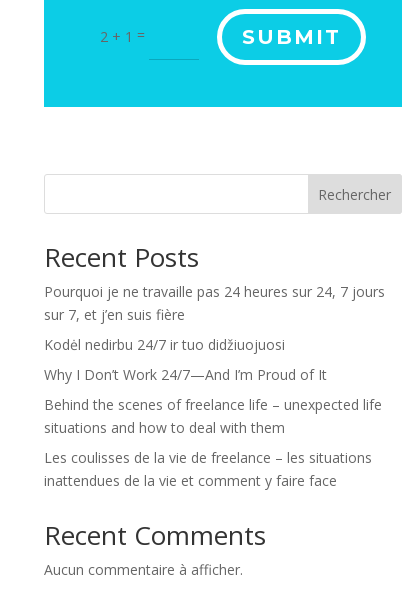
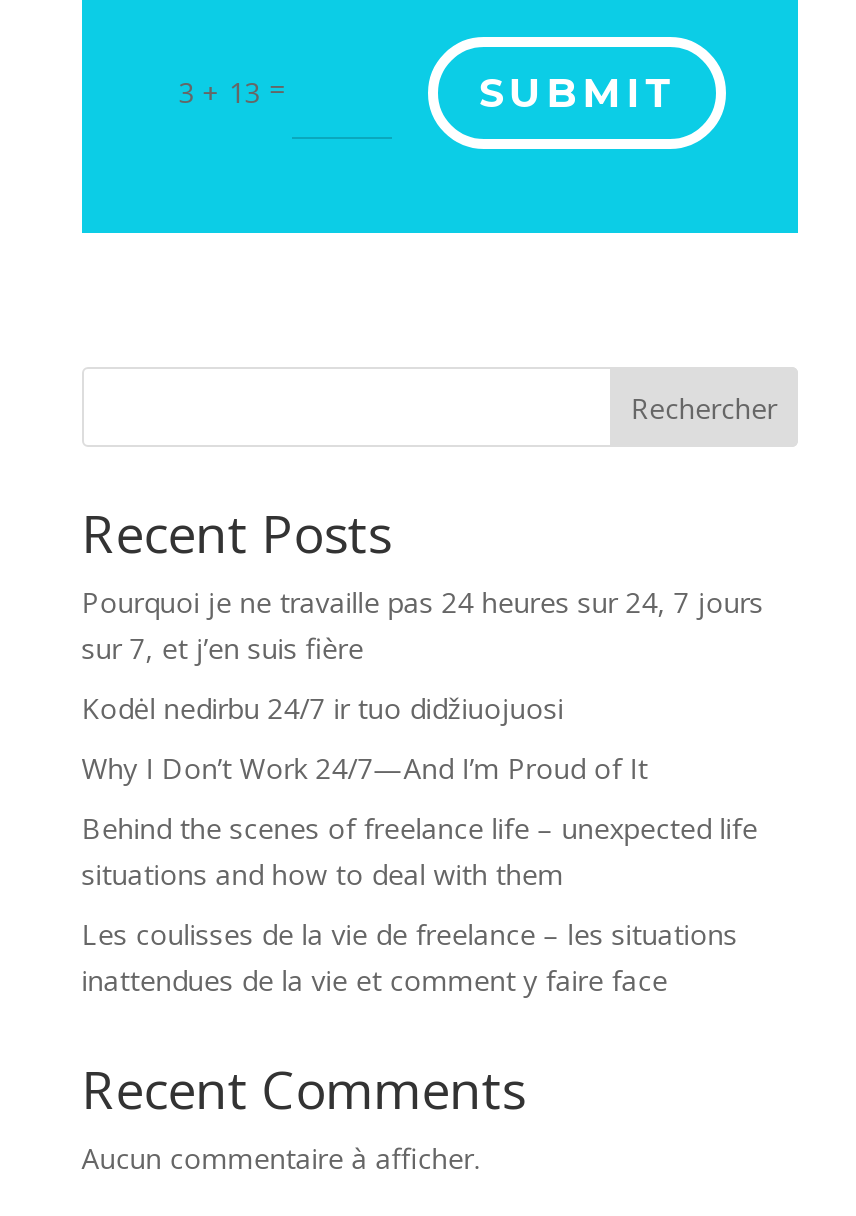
[100,25,149,46] 2 + 1 = -> [179,69,293,110] 3 + 13 =

